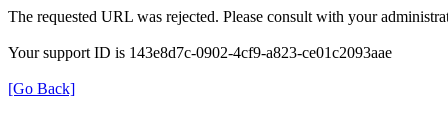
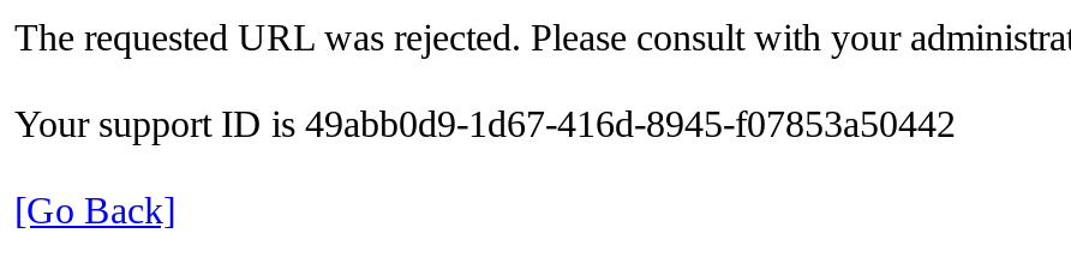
[8,44,392,61] Your support ID is 143e8d7c-0902-4cf9-a823-ce01c2093aae -> [14,103,956,144] Your support ID is 49abb0d9-1d67-416d-8945-f07853a50442

